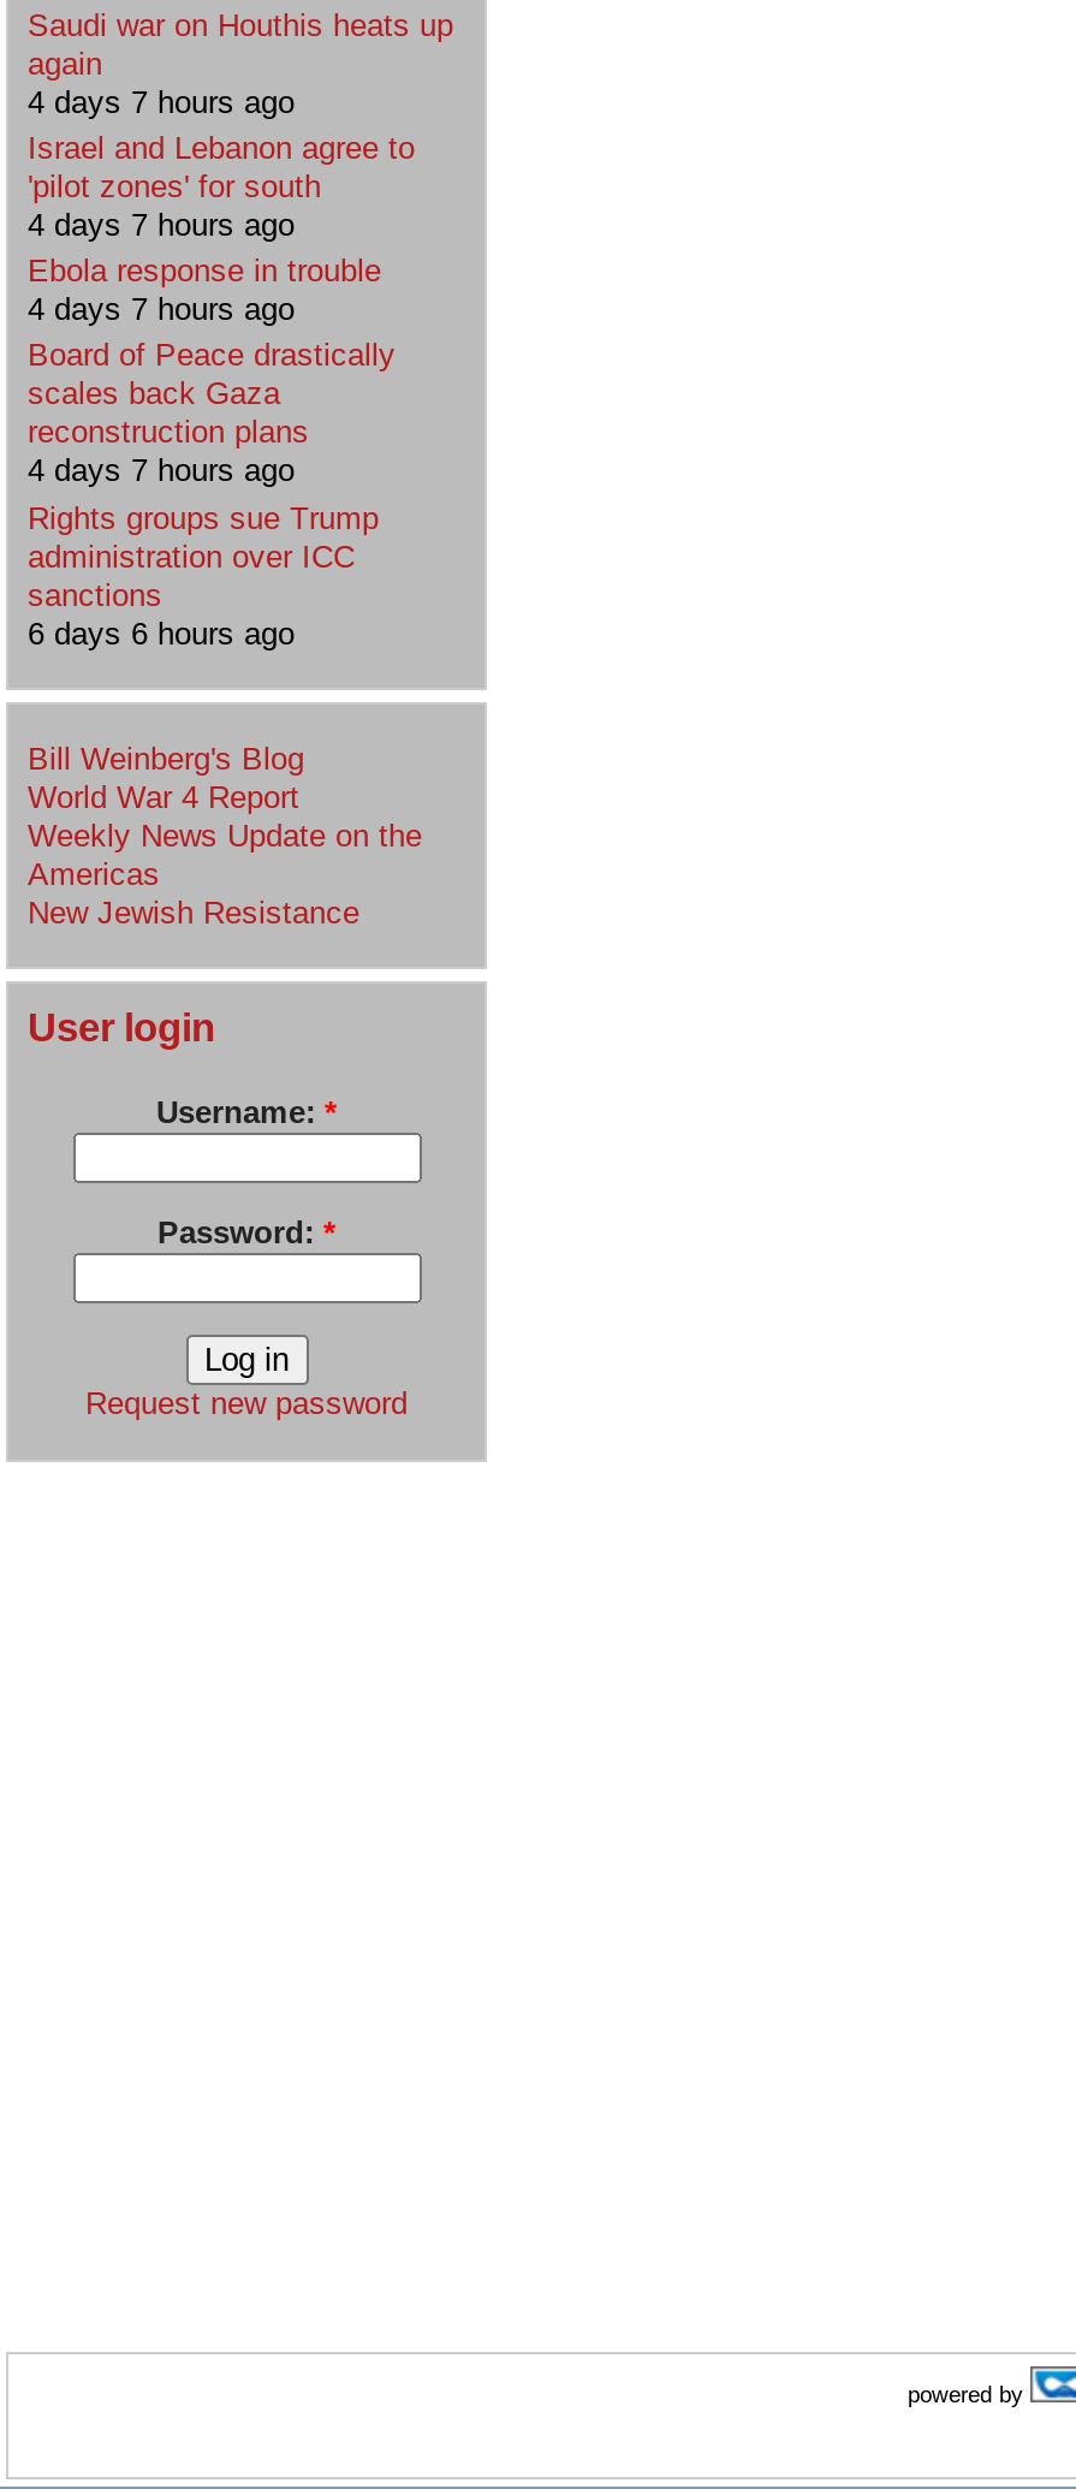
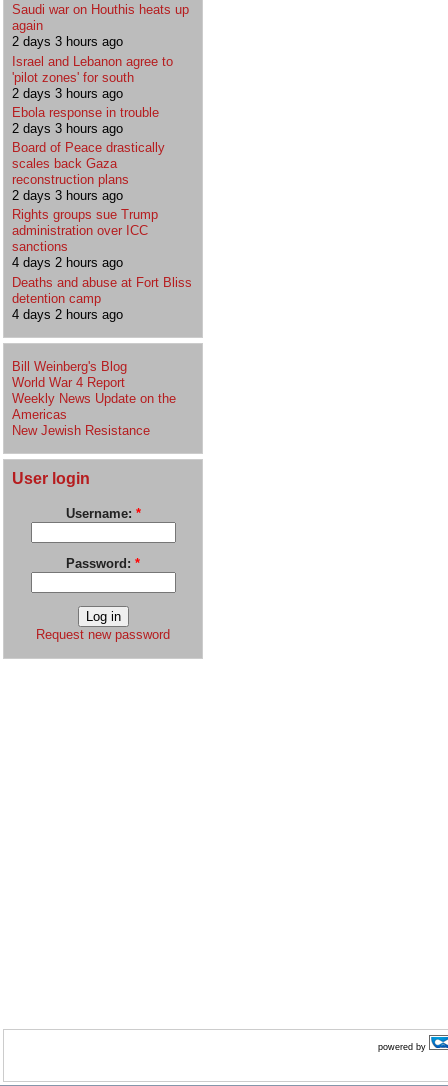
[28,83,295,119] 4 days 7 hours ago -> [12,34,123,49] 2 days 3 hours ago
[28,206,295,242] 4 days 7 hours ago -> [12,86,123,101] 2 days 3 hours ago
[28,291,295,327] 4 days 7 hours ago -> [12,121,123,136] 2 days 3 hours ago
[28,453,295,489] 4 days 7 hours ago -> [12,188,123,203] 2 days 3 hours ago
[28,614,295,650] 6 days 6 hours ago -> [12,255,192,322] 4 days 2 hours ago | Deaths and abuse at Fort Bliss | detention camp | 4 days 2 hours ago

